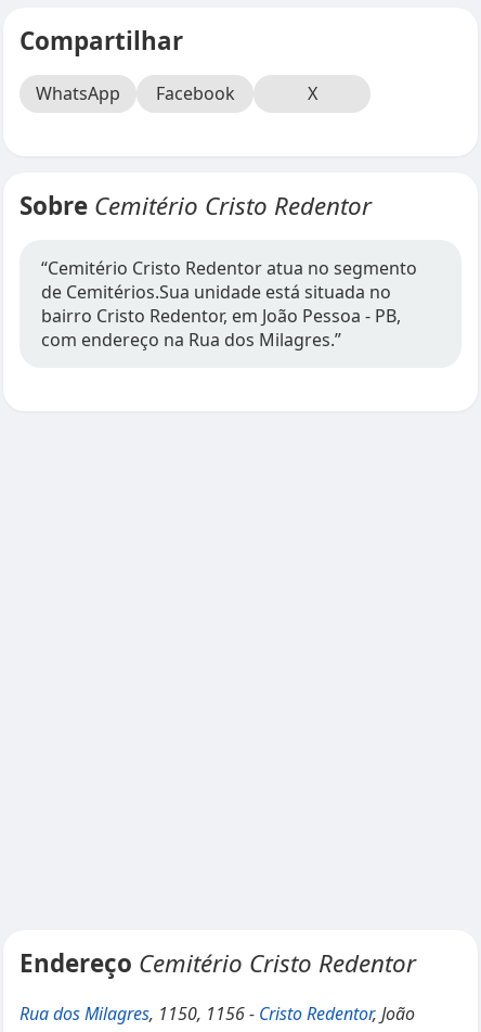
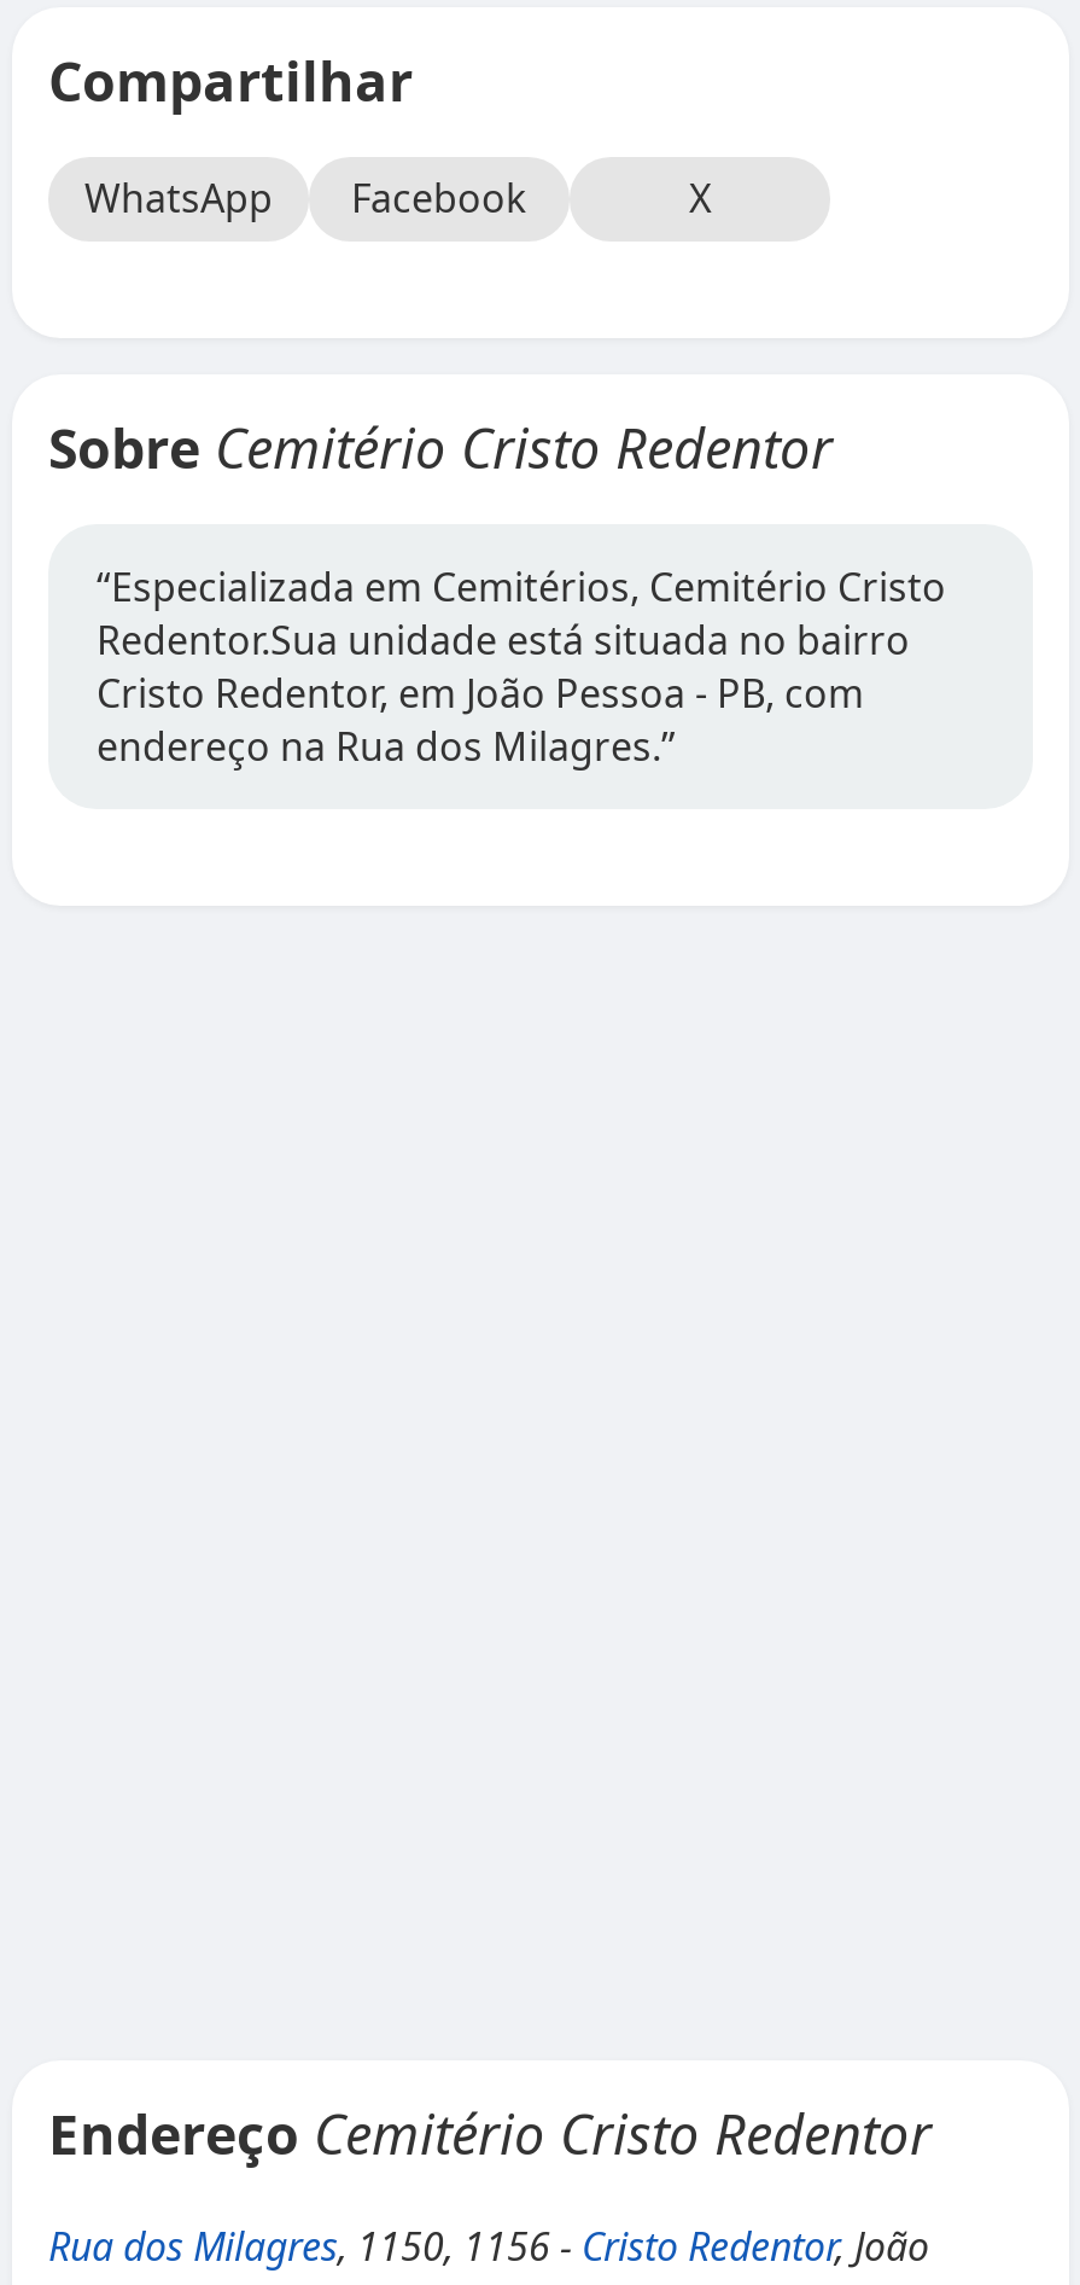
[41,256,417,352] “Cemitério Cristo Redentor atua no segmento | de Cemitérios.Sua unidade está situada no | bairro Cristo Redentor, em João Pessoa - PB, | com endereço na Rua dos Milagres.” -> [97,560,946,773] “Especializada em Cemitérios, Cemitério Cristo | Redentor.Sua unidade está situada no bairro | Cristo Redentor, em João Pessoa - PB, com | endereço na Rua dos Milagres.”

